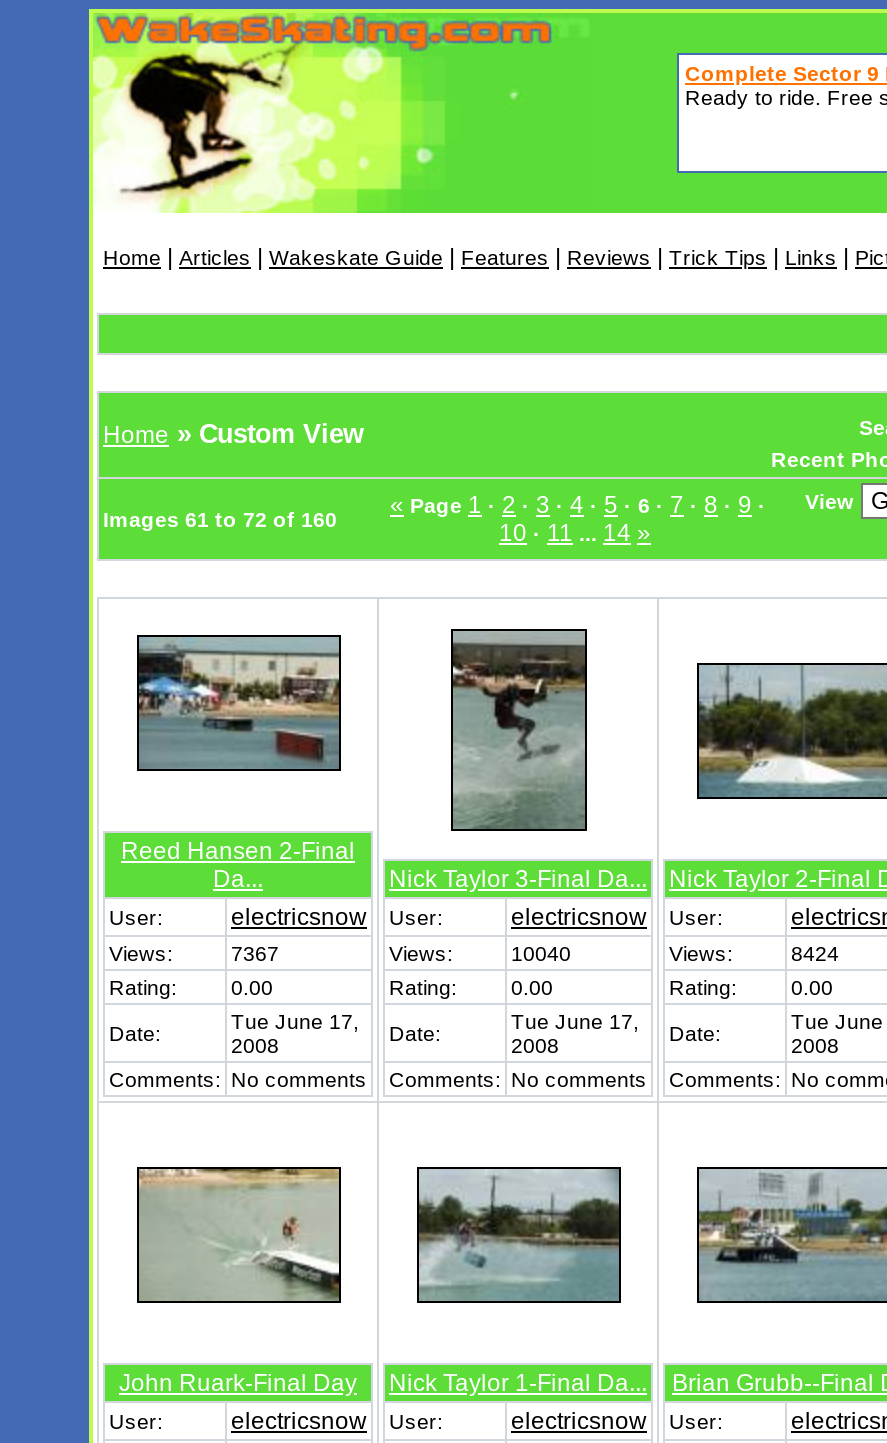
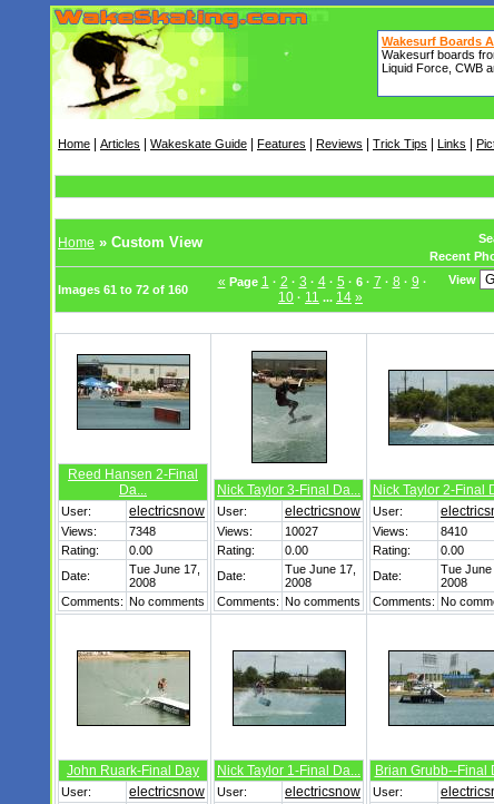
[687,65,881,131] [image] -> [382,36,491,75] [image]
[231,941,279,965] 7367 -> [129,524,156,538] 7348
[511,941,571,965] 10040 -> [285,524,318,538] 10027
[791,941,839,965] 8424 -> [441,524,467,538] 8410

